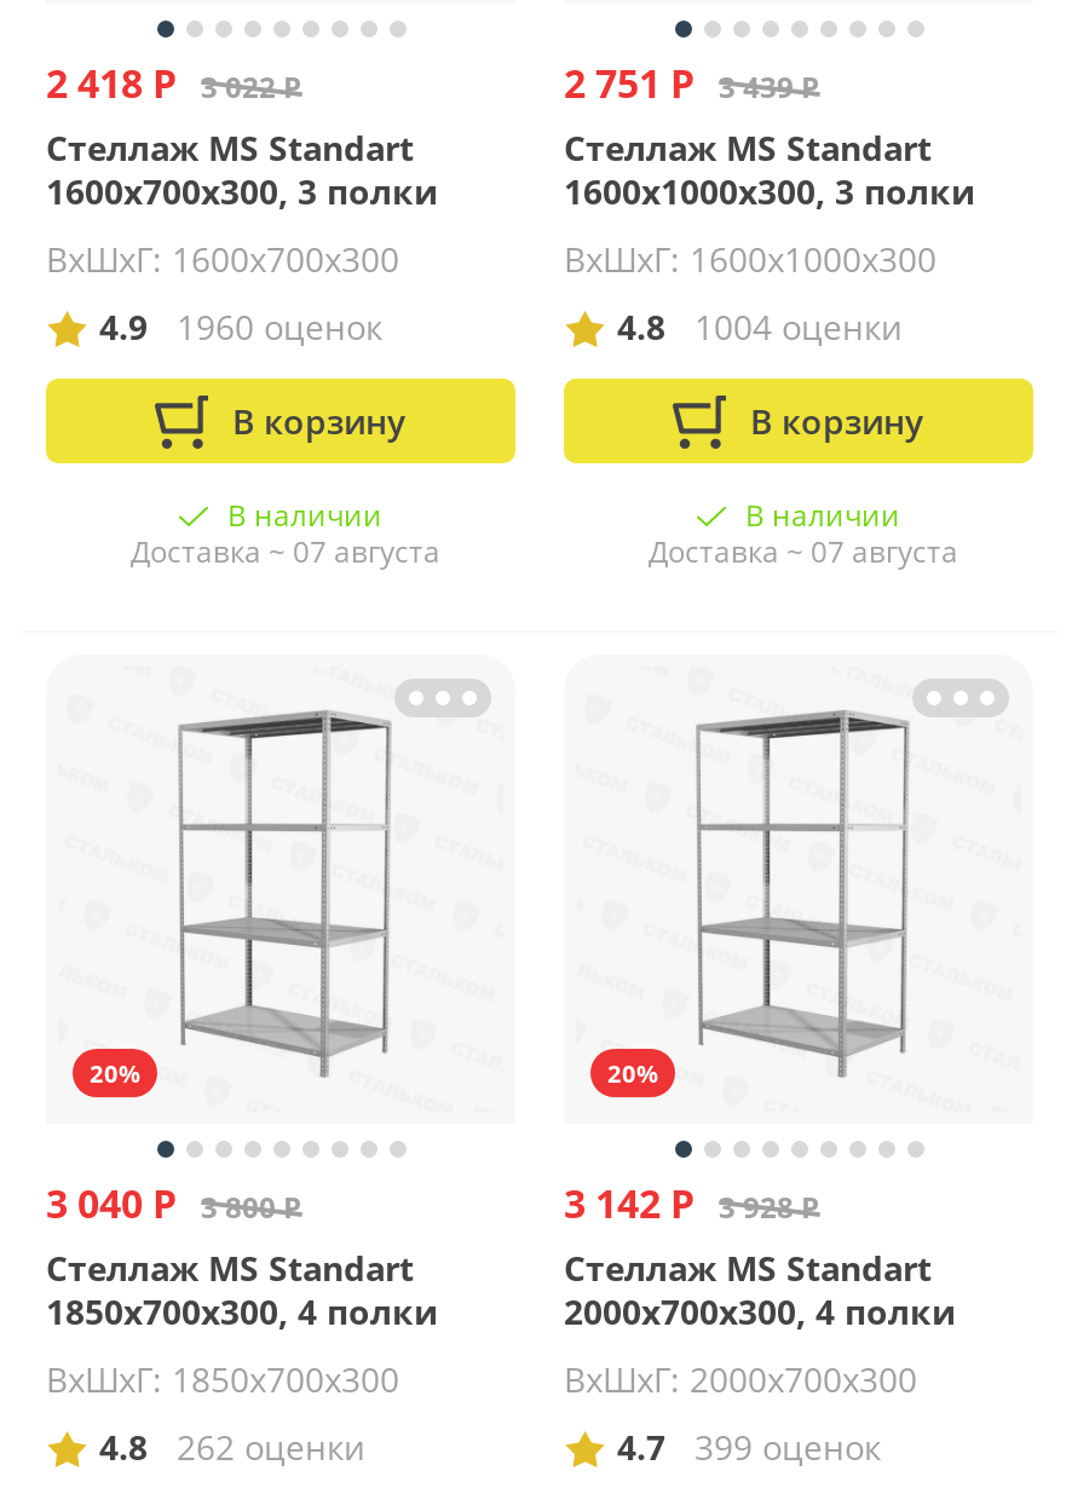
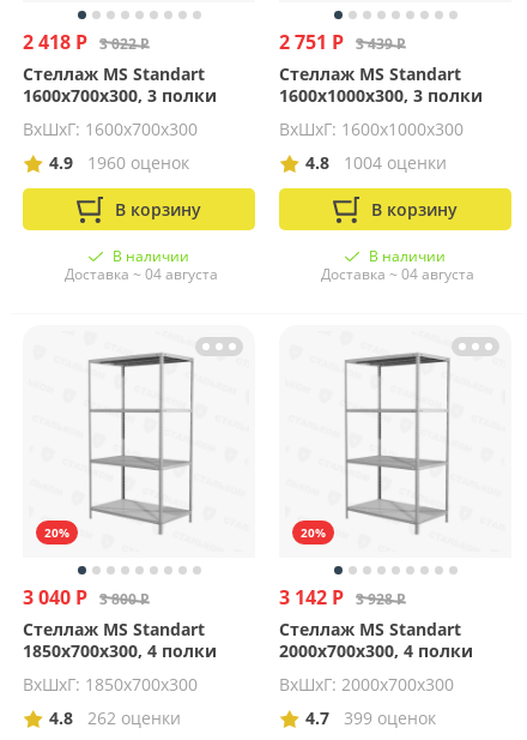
[131,531,440,572] Доставка ~ 07 августа -> [65,264,218,284] Доставка ~ 04 августа
[649,531,958,572] Доставка ~ 07 августа -> [321,264,474,284] Доставка ~ 04 августа

